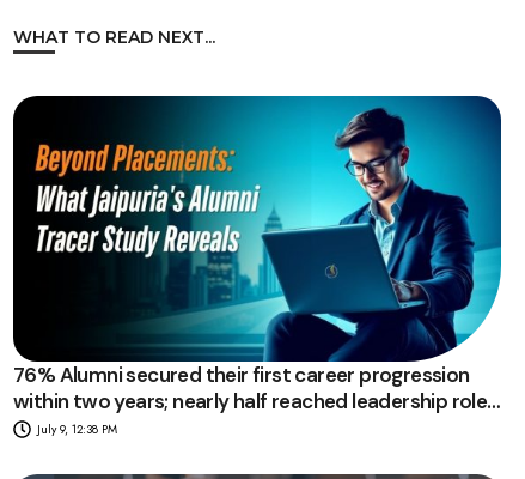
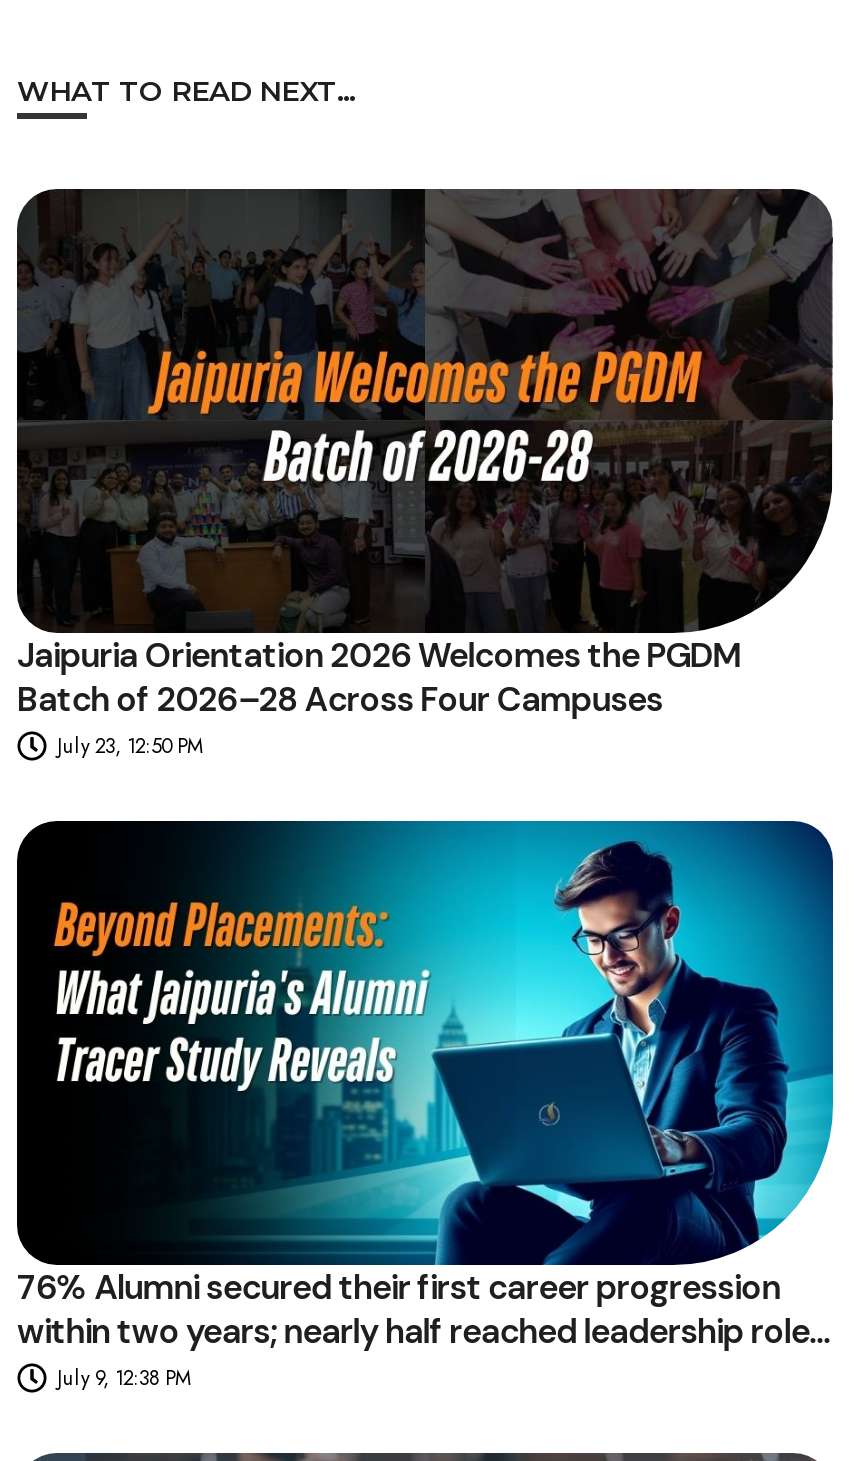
none -> [17,187,835,761] [image] | Jaipuria Orientation 2026 Welcomes the PGDM | Batch of 2026–28 Across Four Campuses | July 23, 12:50 PM

